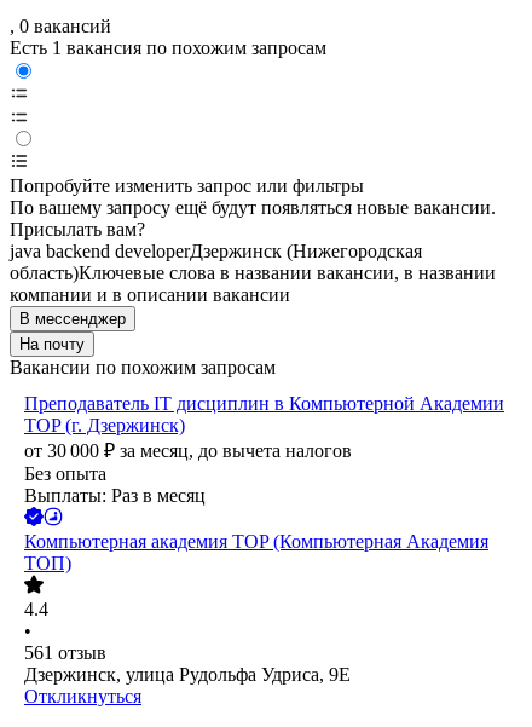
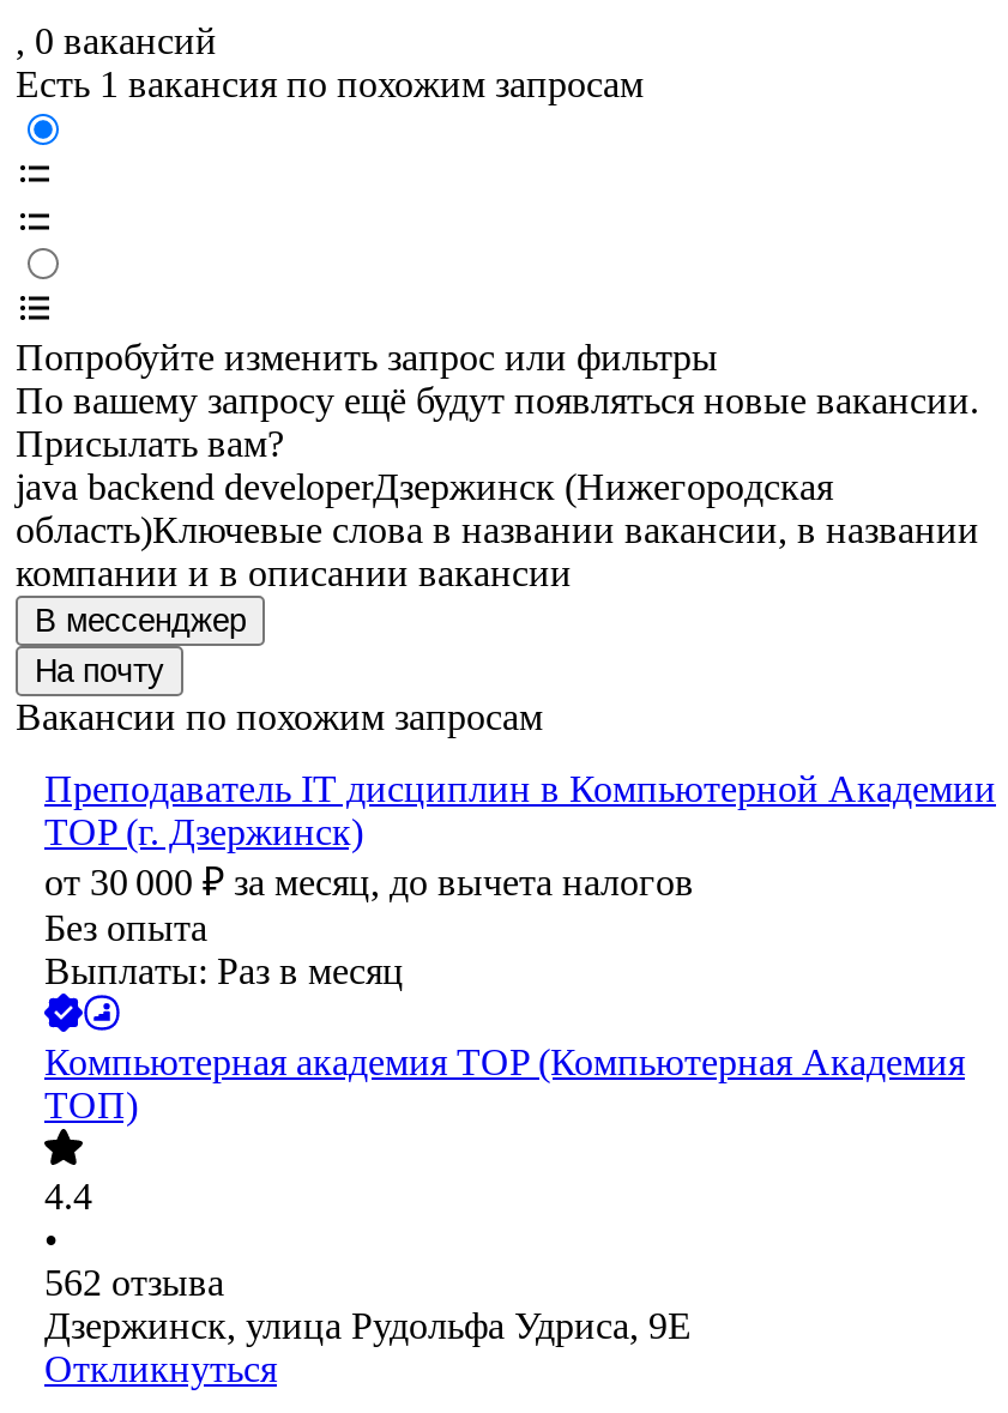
[24,643,106,663] 561 отзыв -> [44,1263,224,1304] 562 отзыва

